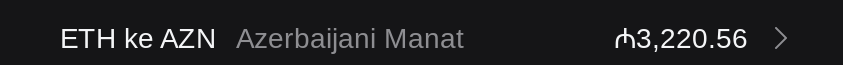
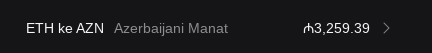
[614,22,748,54] ₼3,220.56 -> [303,20,370,36] ₼3,259.39

